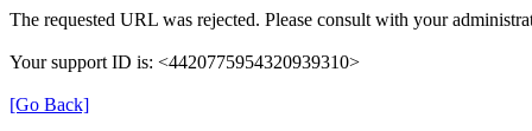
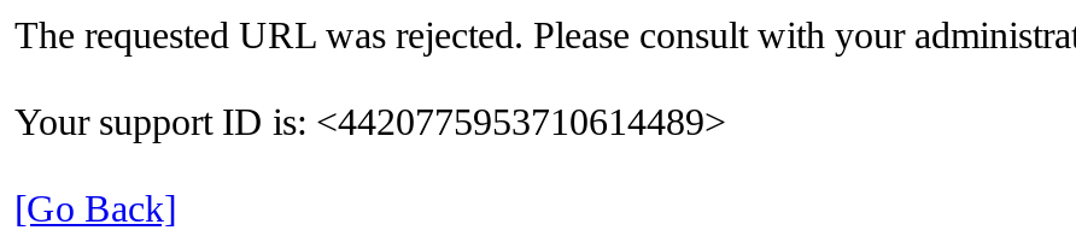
[9,52,360,72] Your support ID is: <4420775954320939310> -> [14,101,726,142] Your support ID is: <4420775953710614489>

